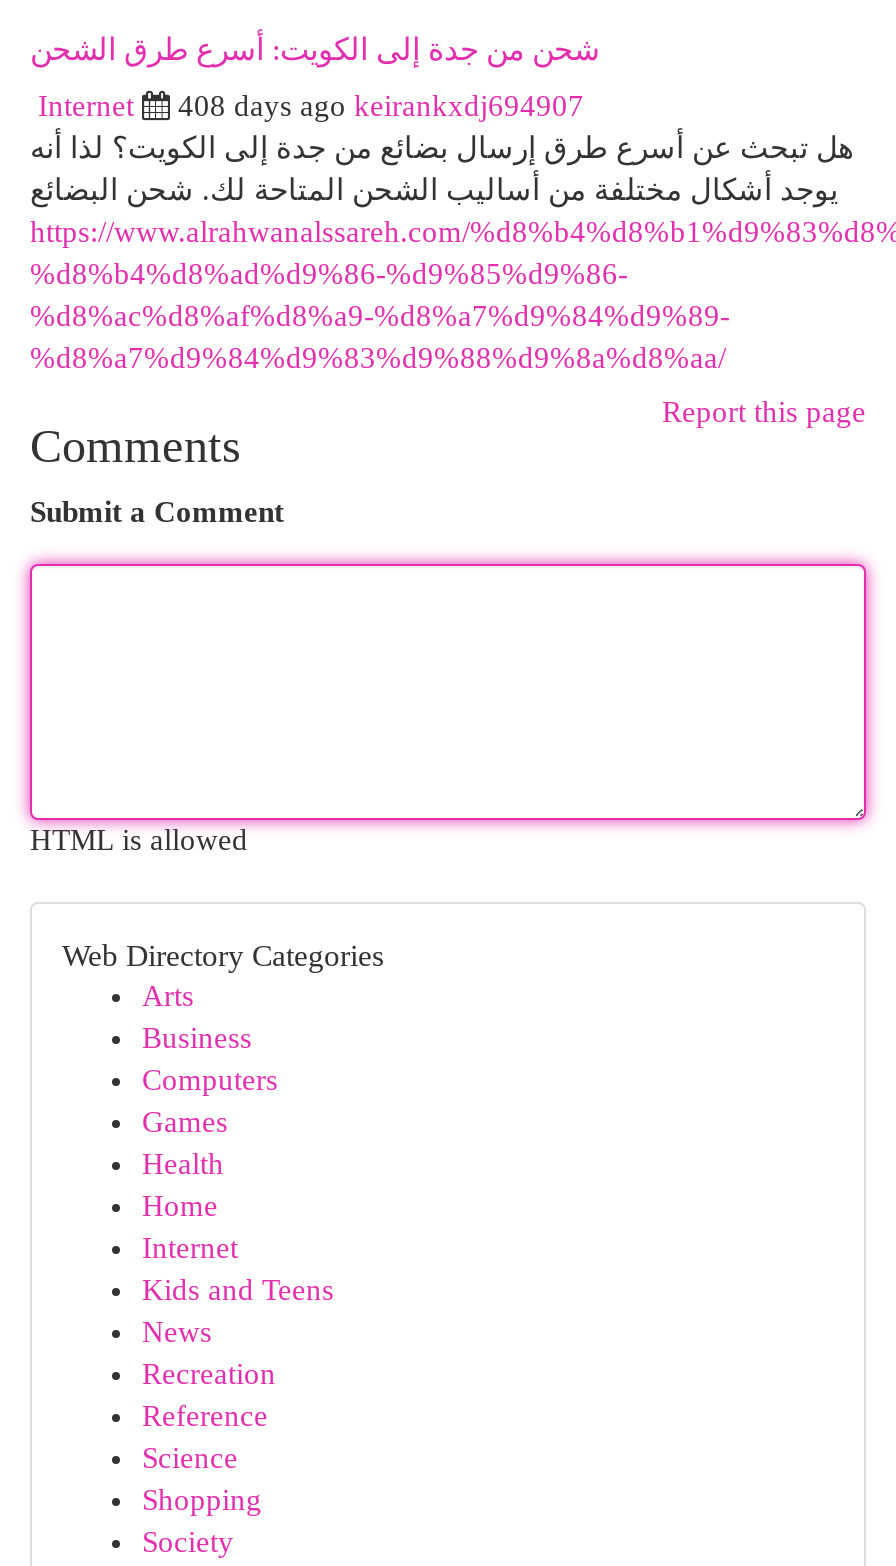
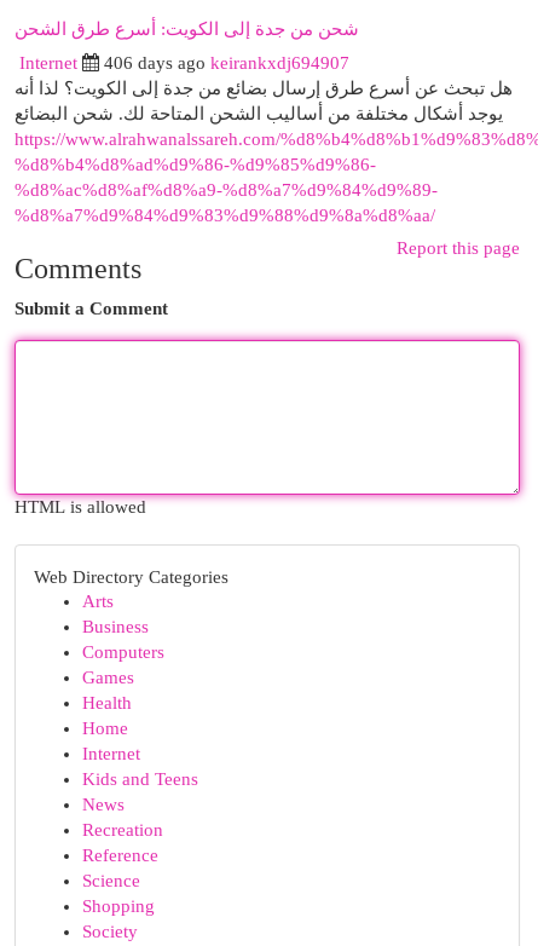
[178,90,584,122] 408 days ago keirankxdj694907 -> [104,53,349,73] 406 days ago keirankxdj694907

